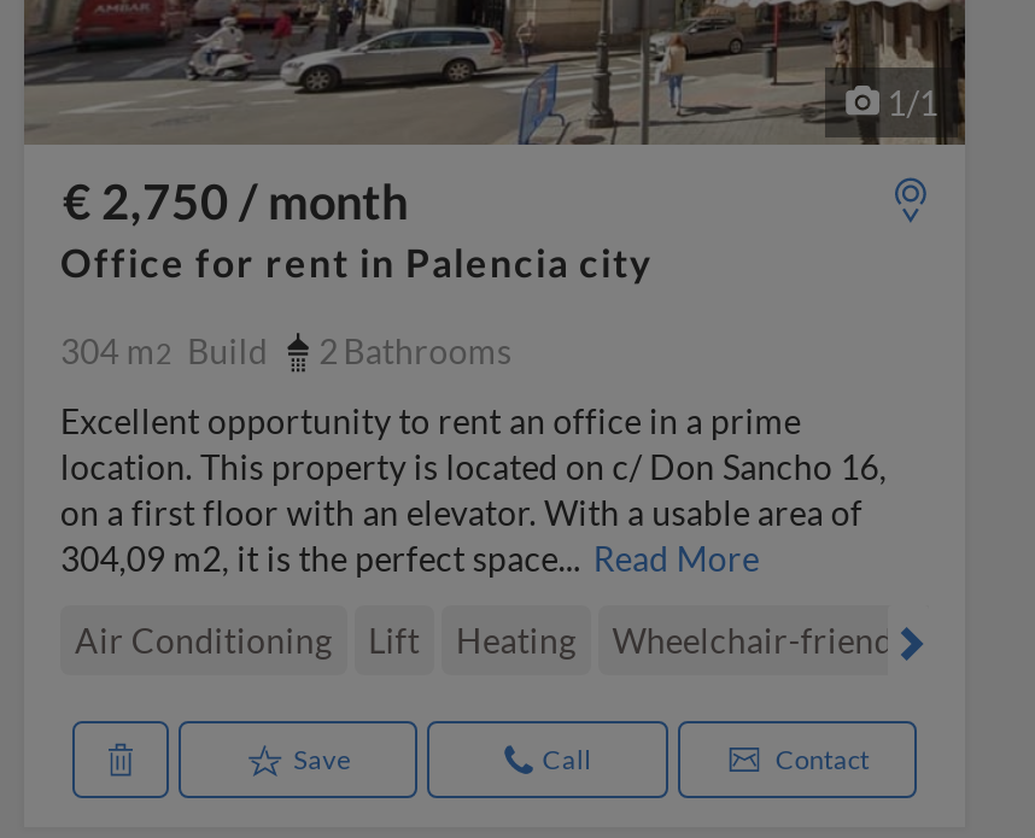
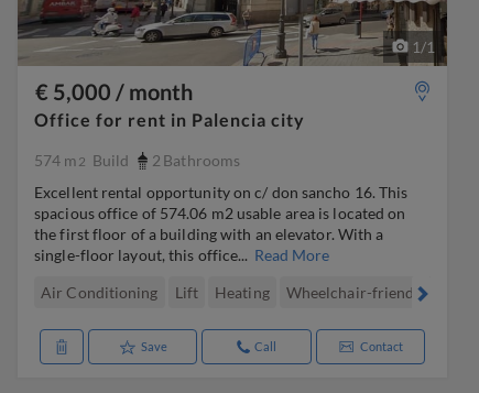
[63,172,408,230] € 2,750 / month -> [35,78,193,105] € 5,000 / month
[60,331,512,372] 304 m2 Build 2 Bathrooms -> [34,151,240,170] 574 m2 Build 2 Bathrooms
[60,401,887,579] Excellent opportunity to rent an office in a prime | location. This property is located on c/ Don Sancho 16, | on a first floor with an elevator. With a usable area of | 304,09 m2, it is the perfect space... Read More -> [34,183,408,265] Excellent rental opportunity on c/ don sancho 16. This | spacious office of 574.06 m2 usable area is located on | the first floor of a building with an elevator. With a | single-floor layout, this office... Read More

